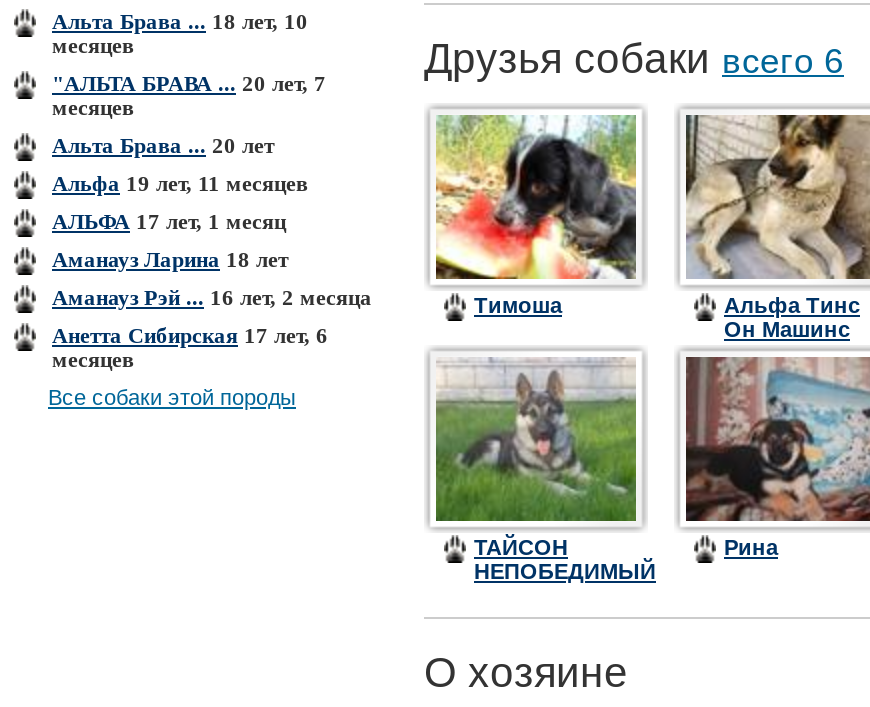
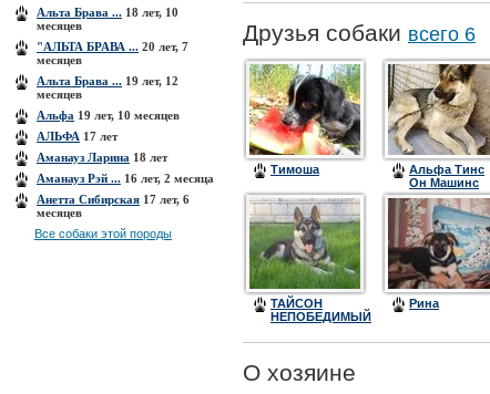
[52,133,274,157] Альта Брава ... 20 лет -> [37,74,178,101] Альта Брава ... 19 лет, 12 | месяцев
[52,171,308,195] Альфа 19 лет, 11 месяцев -> [37,108,180,122] Альфа 19 лет, 10 месяцев
[52,209,286,233] АЛЬФА 17 лет, 1 месяц -> [37,129,118,143] АЛЬФА 17 лет

